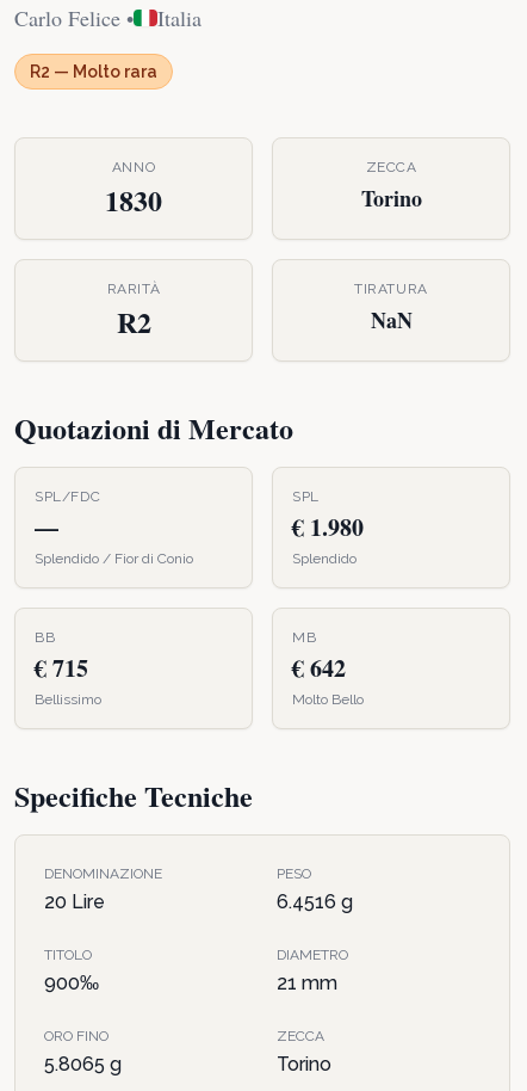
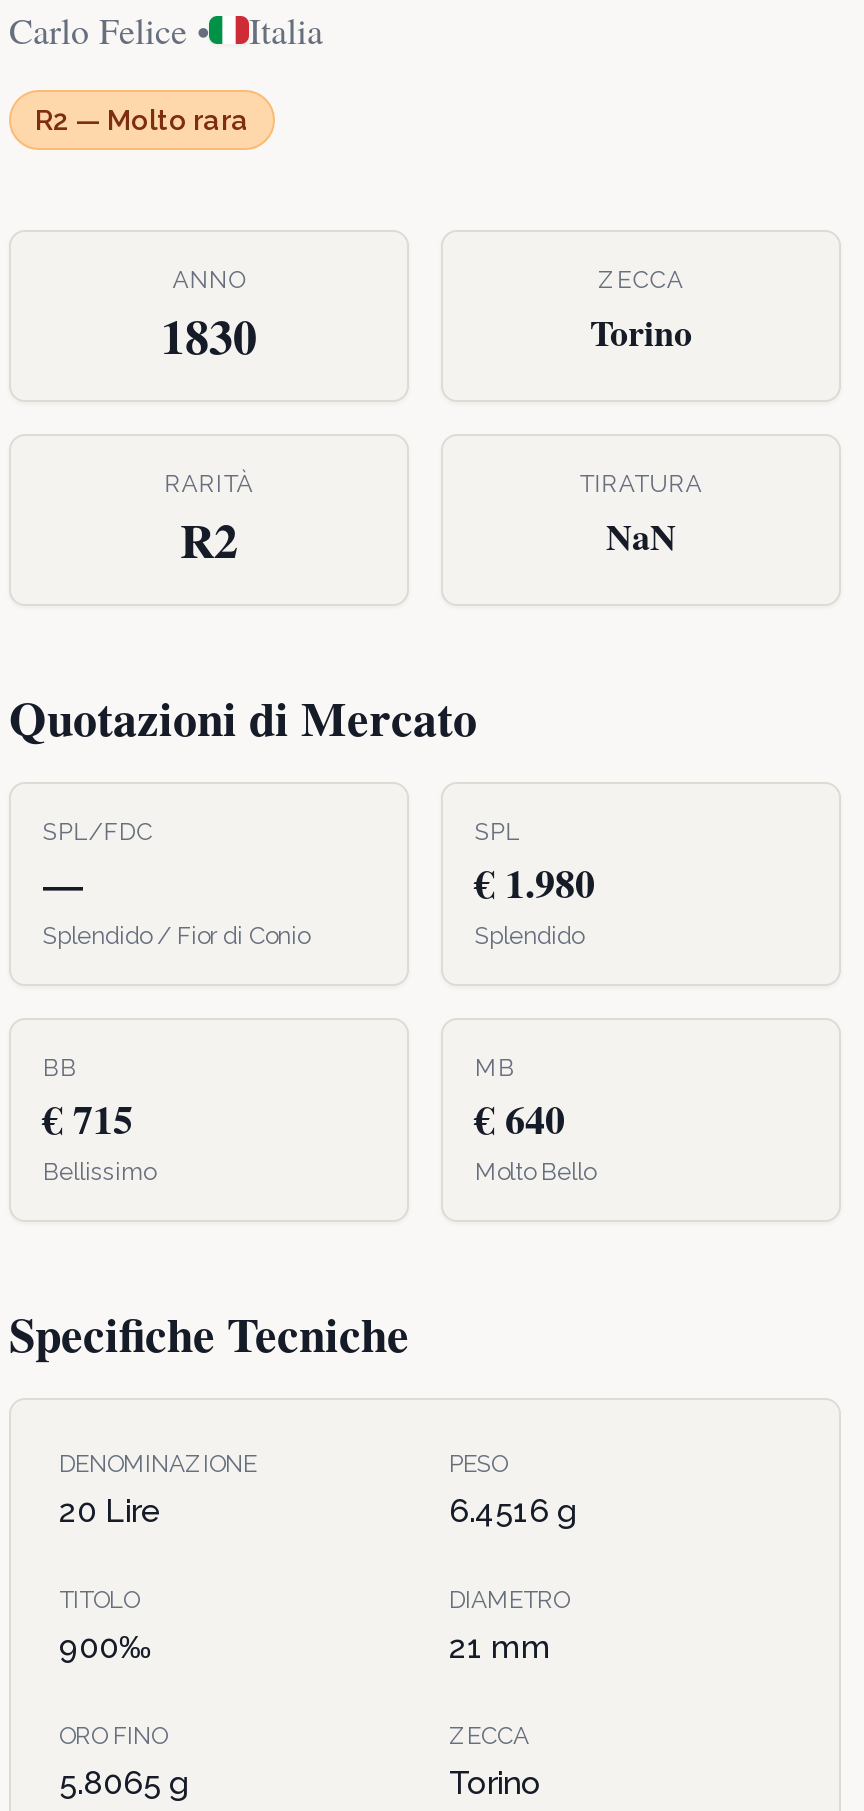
[292,651,346,685] € 642 -> [475,1090,565,1148] € 640

